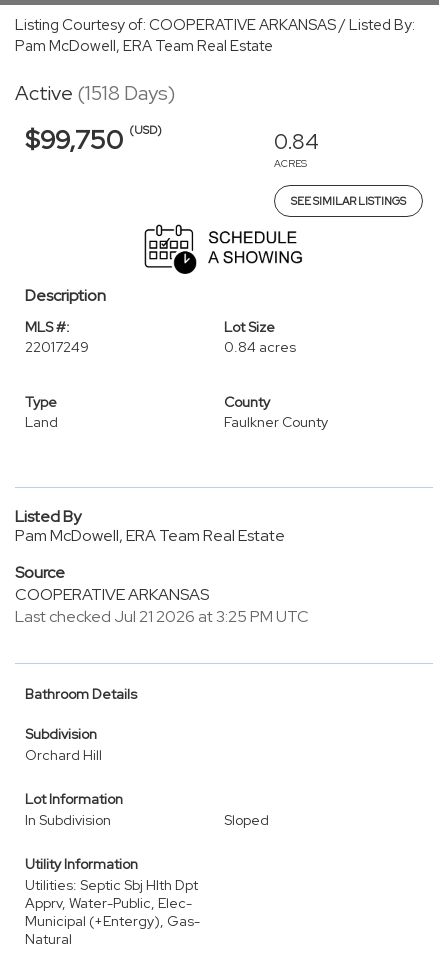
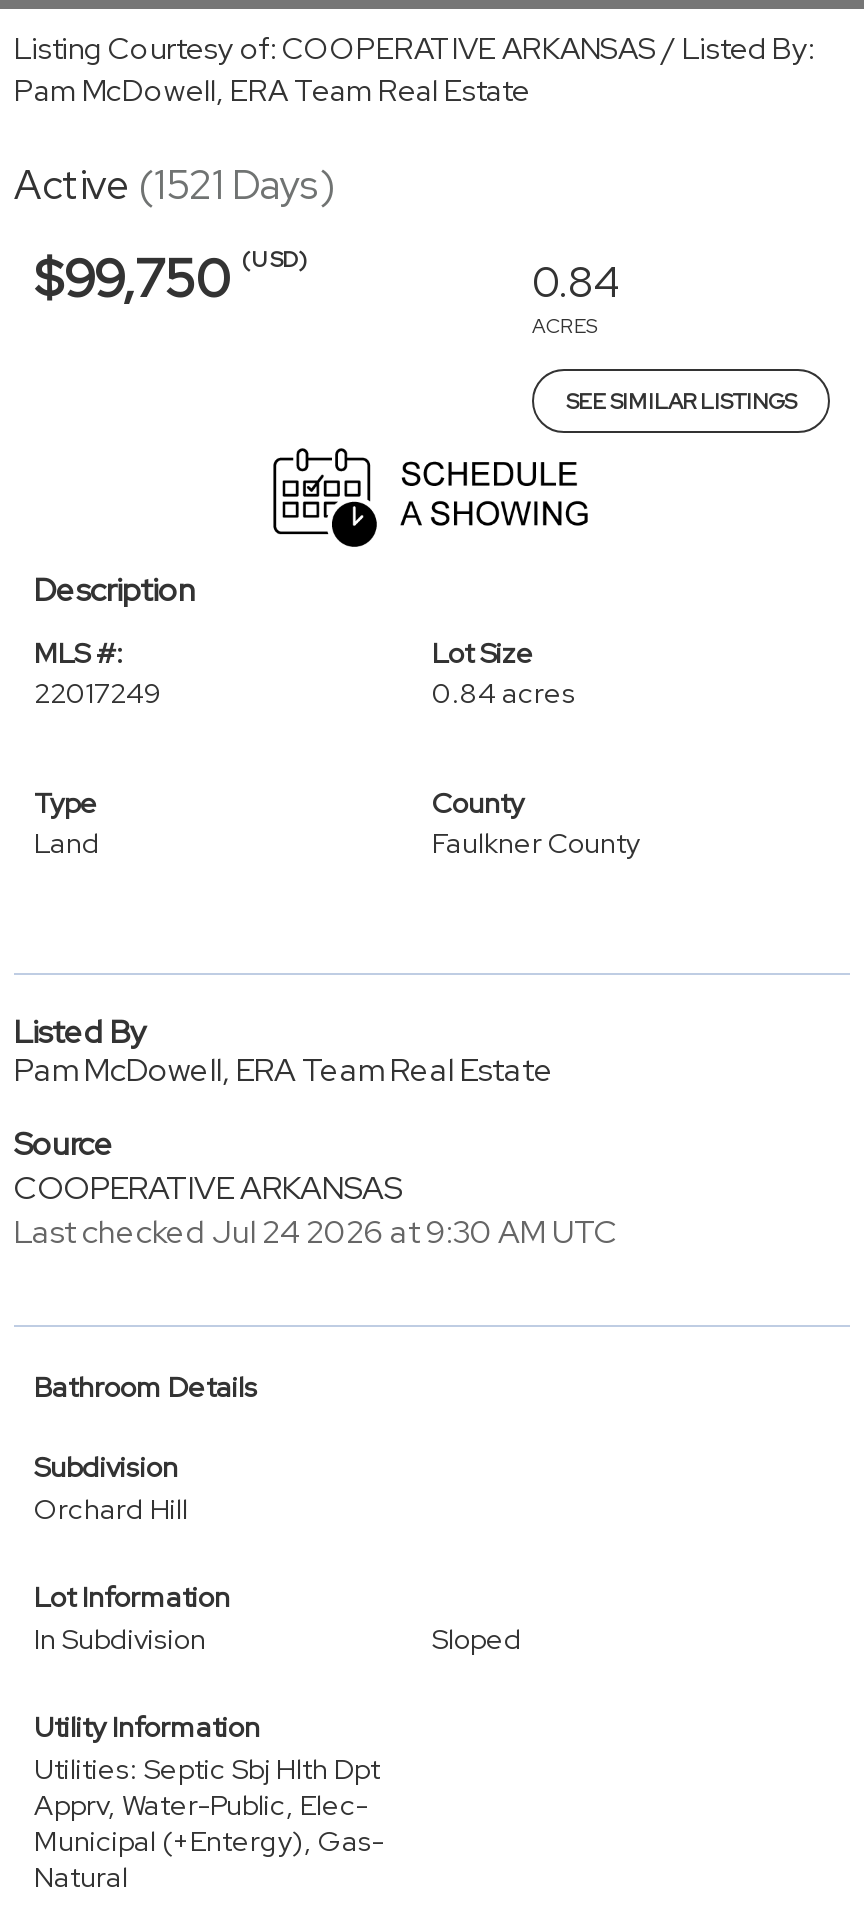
[15,80,175,106] Active (1518 Days) -> [14,159,334,211] Active (1521 Days)
[15,606,309,627] Last checked Jul 21 2026 at 3:25 PM UTC -> [14,1211,618,1253] Last checked Jul 24 2026 at 9:30 AM UTC

